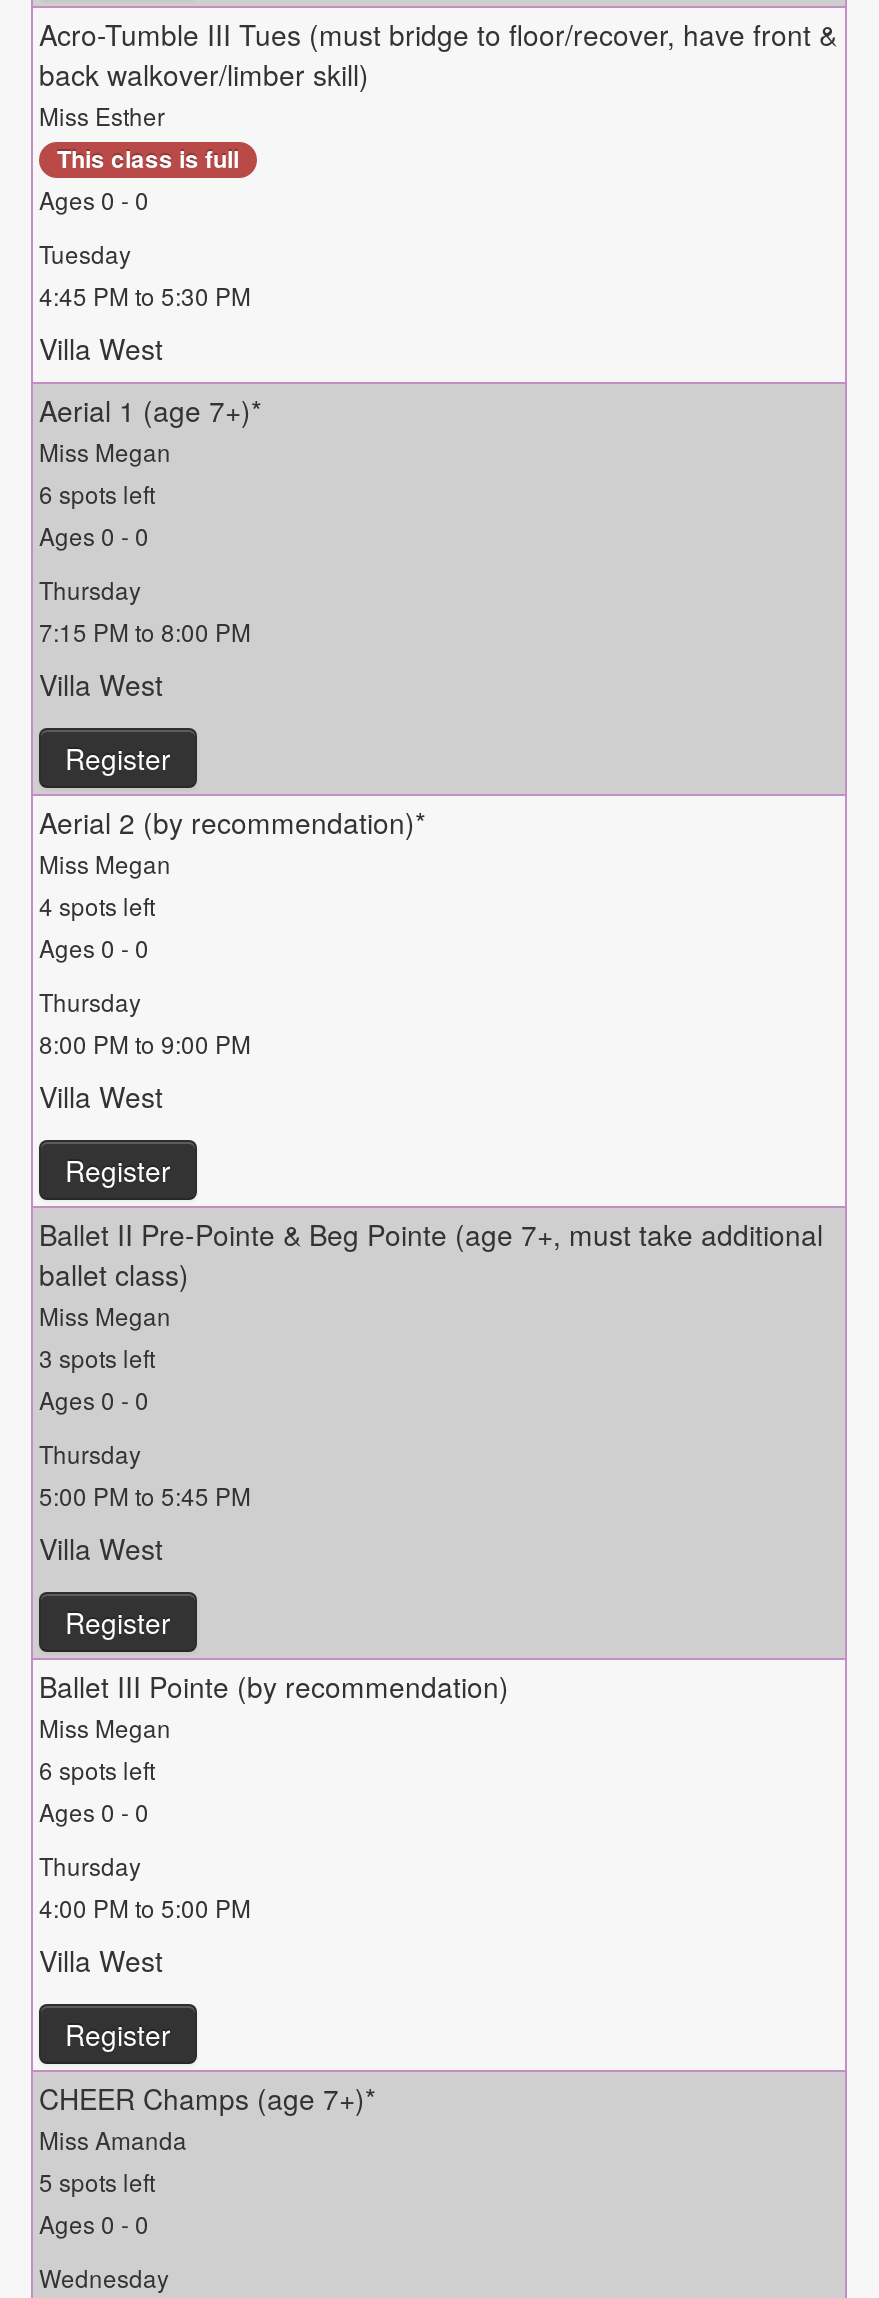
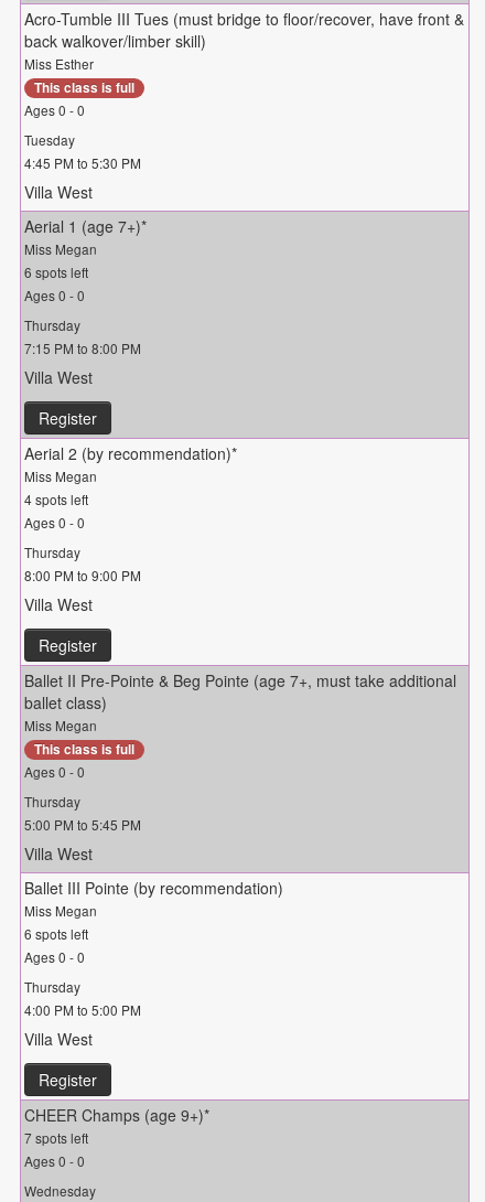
[39,1340,155,1374] 3 spots left -> [34,740,134,759] This class is full
[65,1602,171,1642] Register -> none
[39,2078,375,2198] CHEER Champs (age 7+)* | Miss Amanda | 5 spots left -> [24,1104,209,1147] CHEER Champs (age 9+)* | 7 spots left

